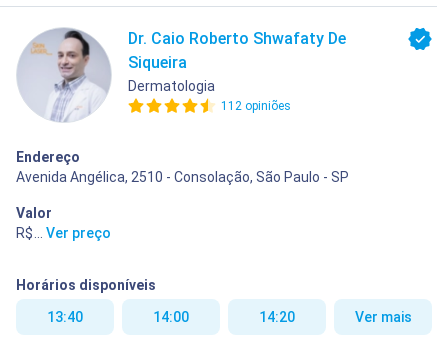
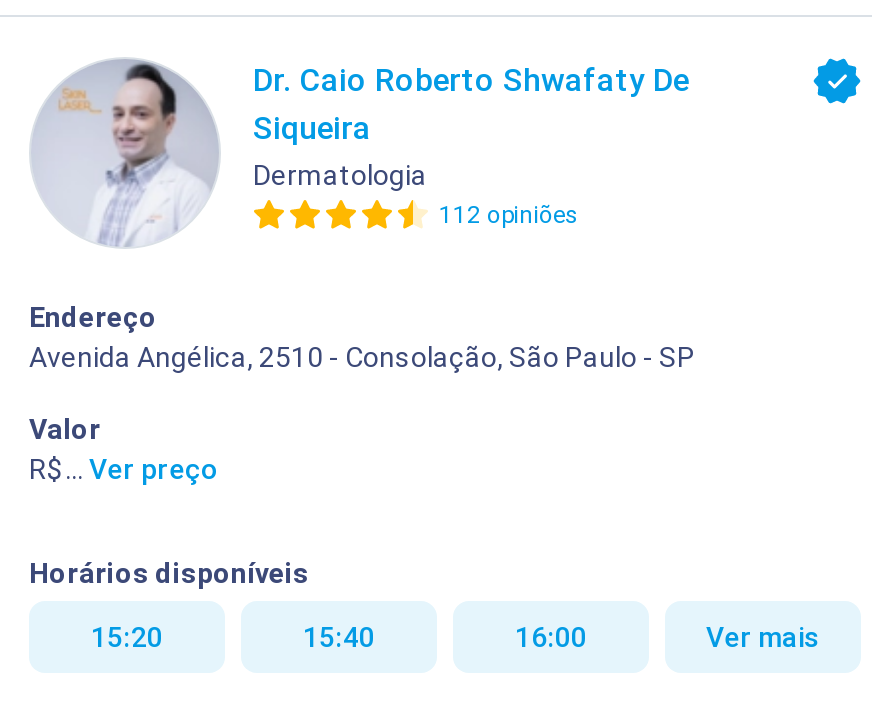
[47,309,83,325] 13:40 -> [91,621,163,653] 15:20
[153,309,189,325] 14:00 -> [303,621,375,653] 15:40
[259,309,295,325] 14:20 -> [515,621,587,653] 16:00

